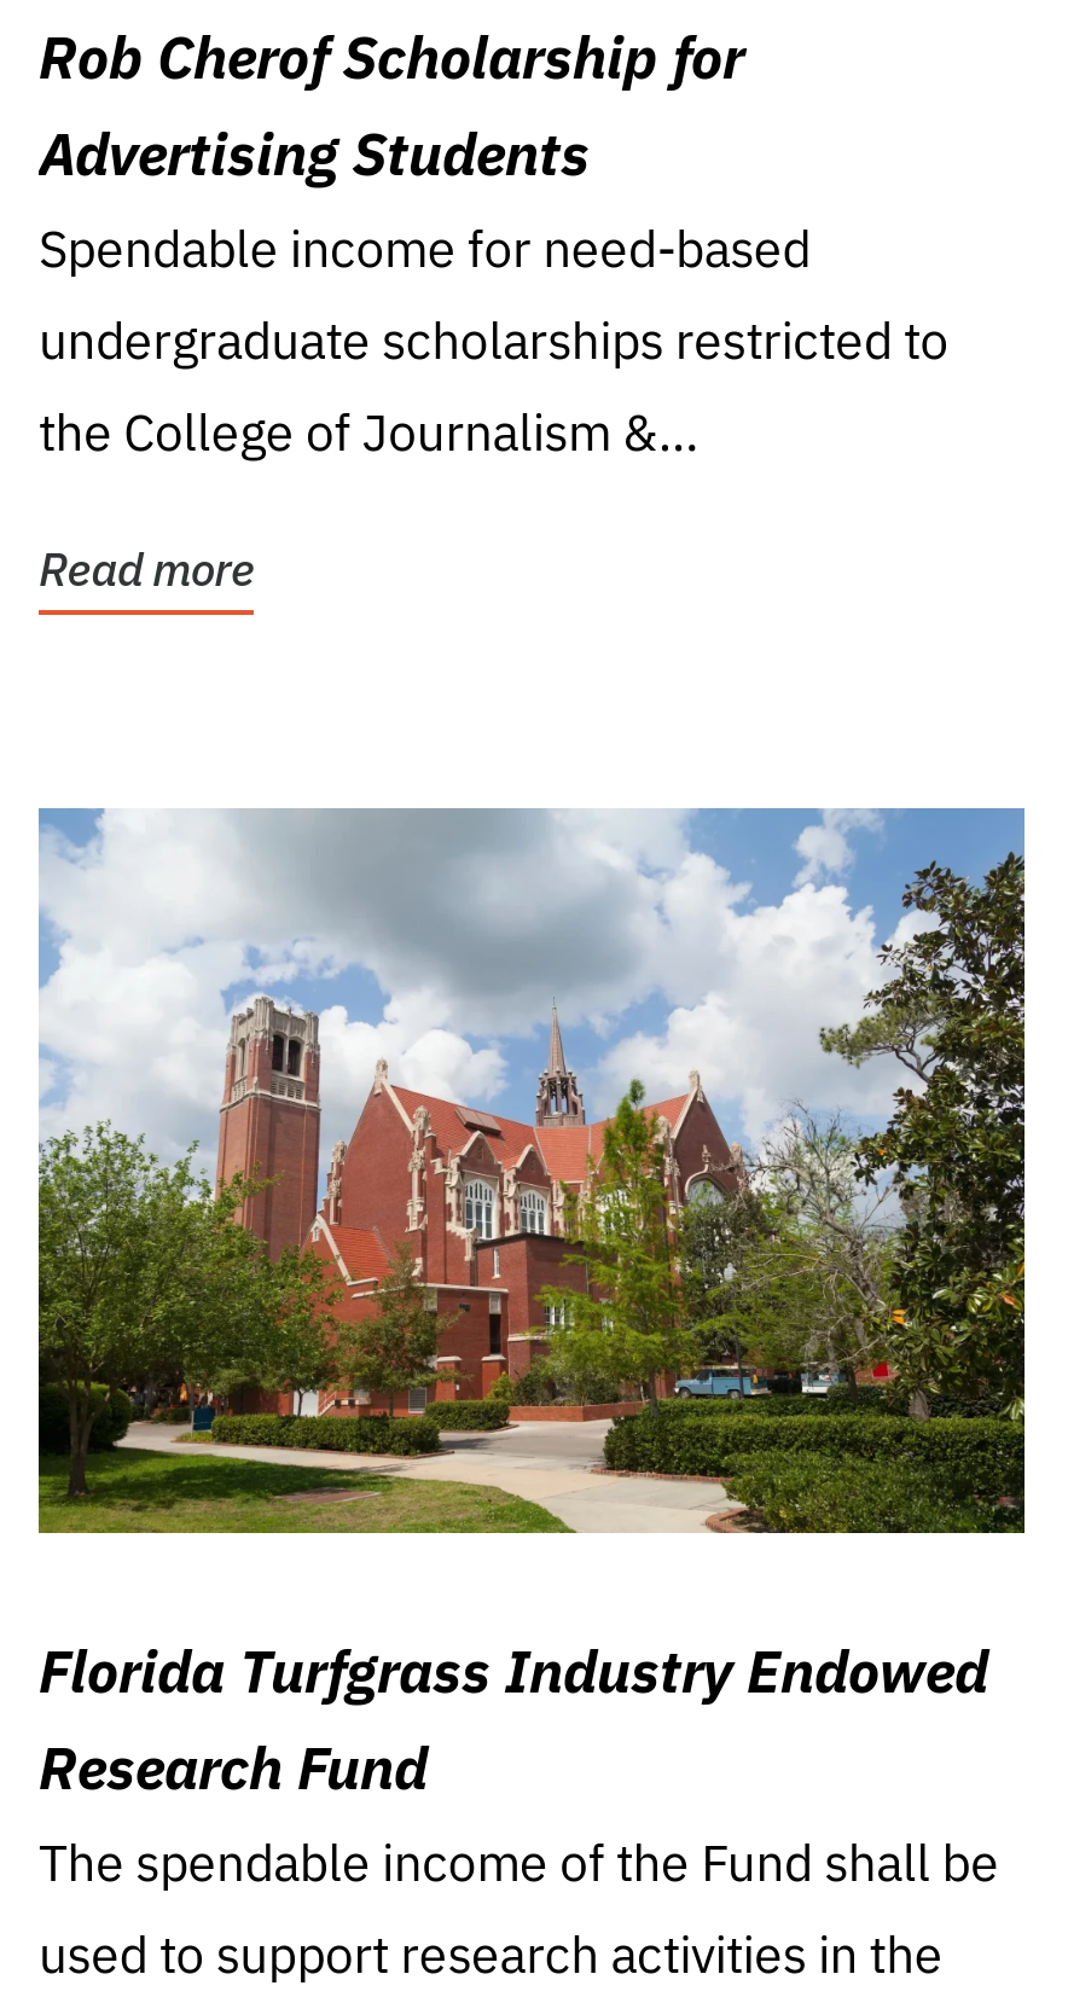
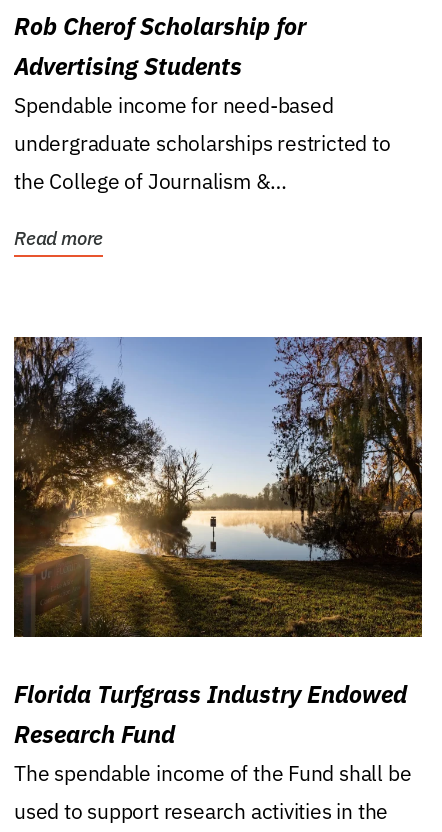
[36,806,1027,1535] [image] -> [13,336,423,638] [image]

